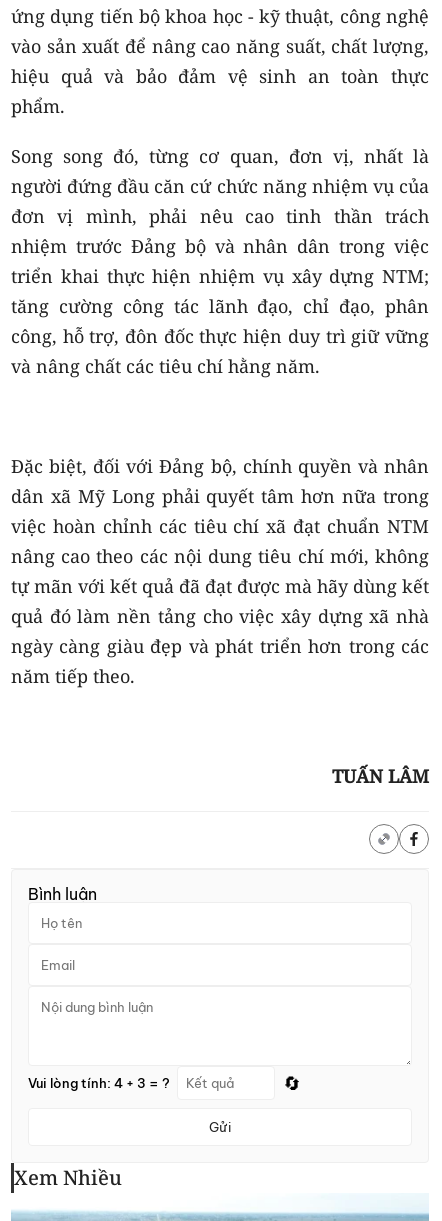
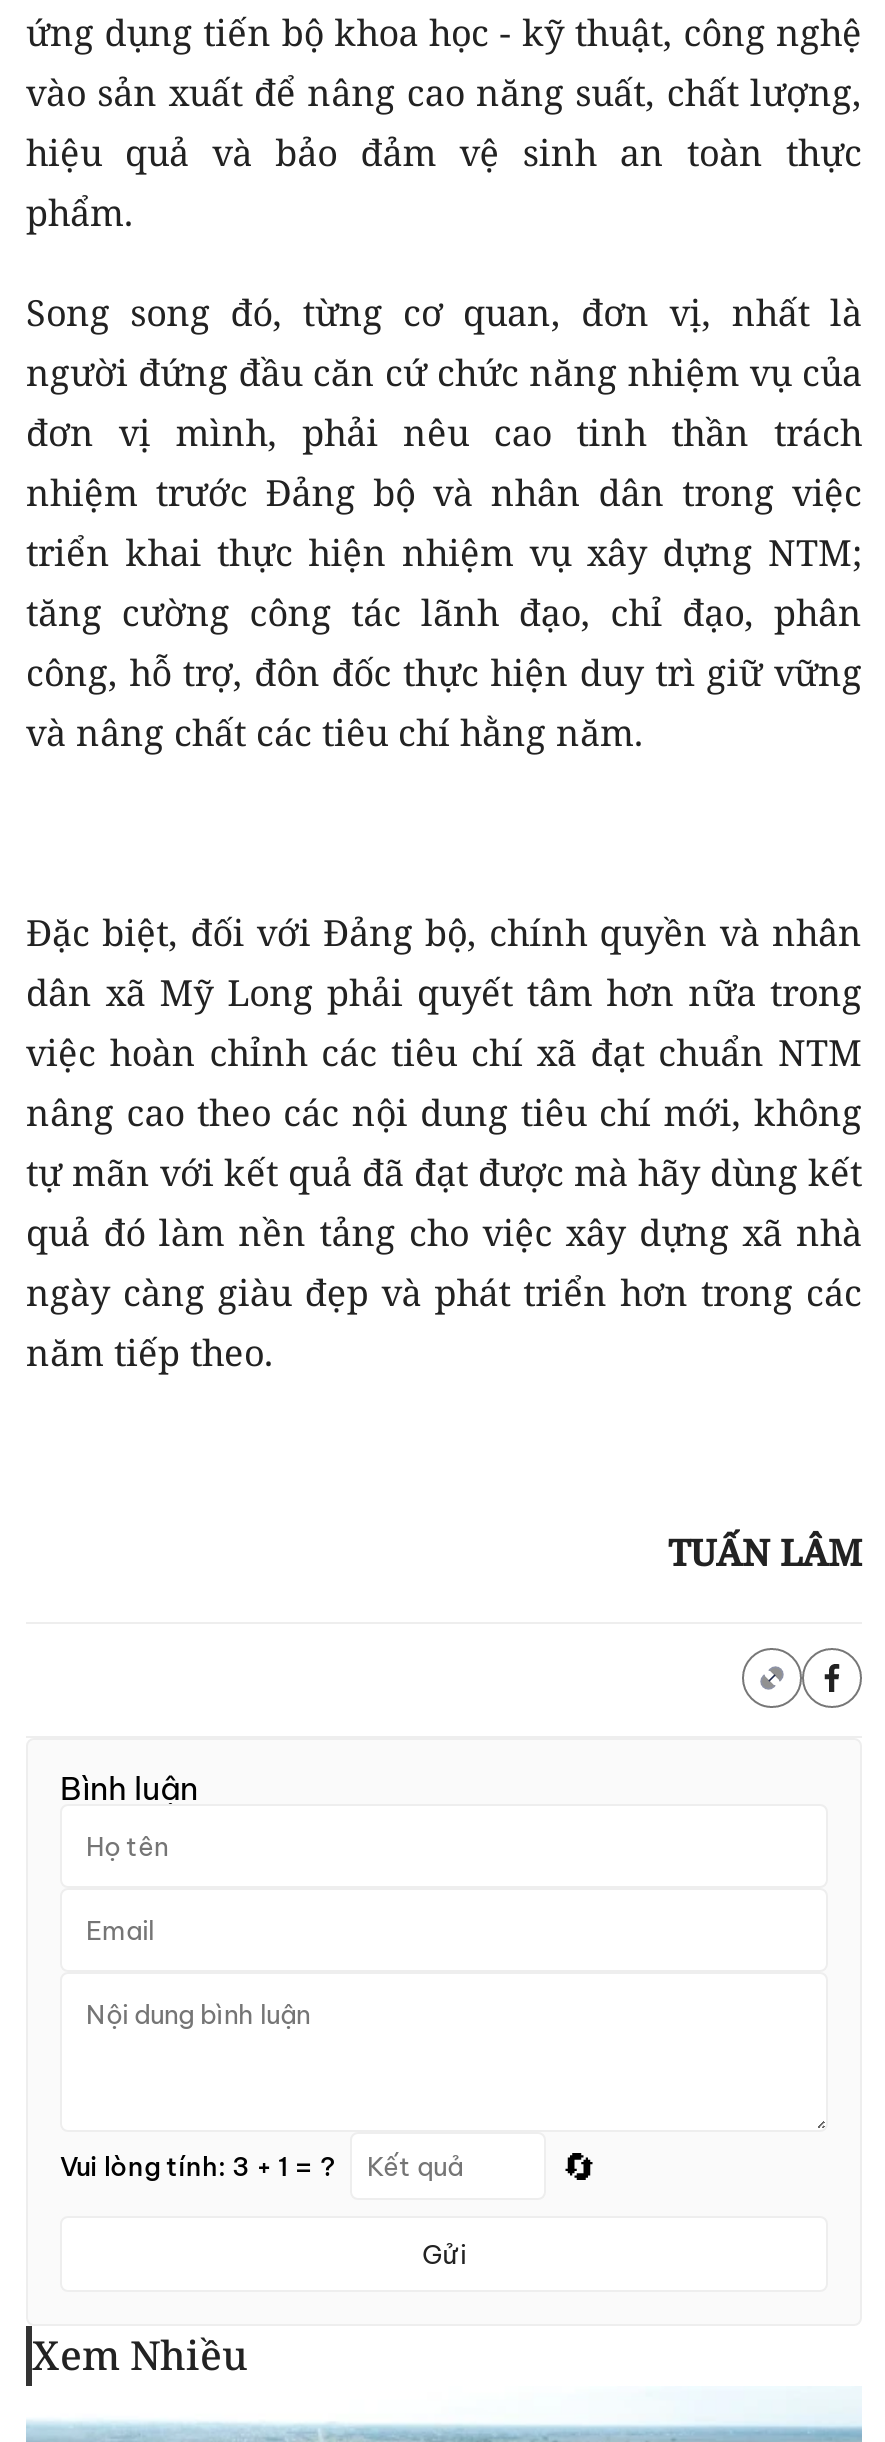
[28,1074,170,1090] Vui lòng tính: 4 + 3 = ? -> [60,2149,336,2181] Vui lòng tính: 3 + 1 = ?

